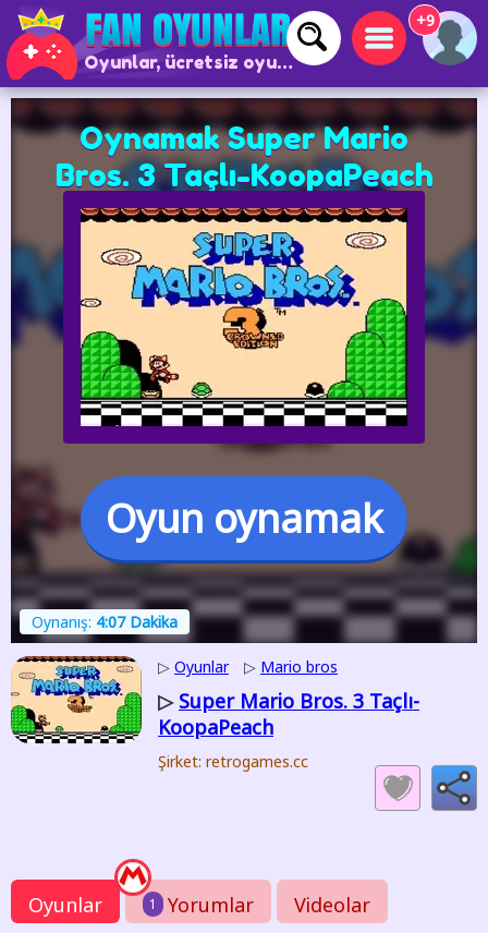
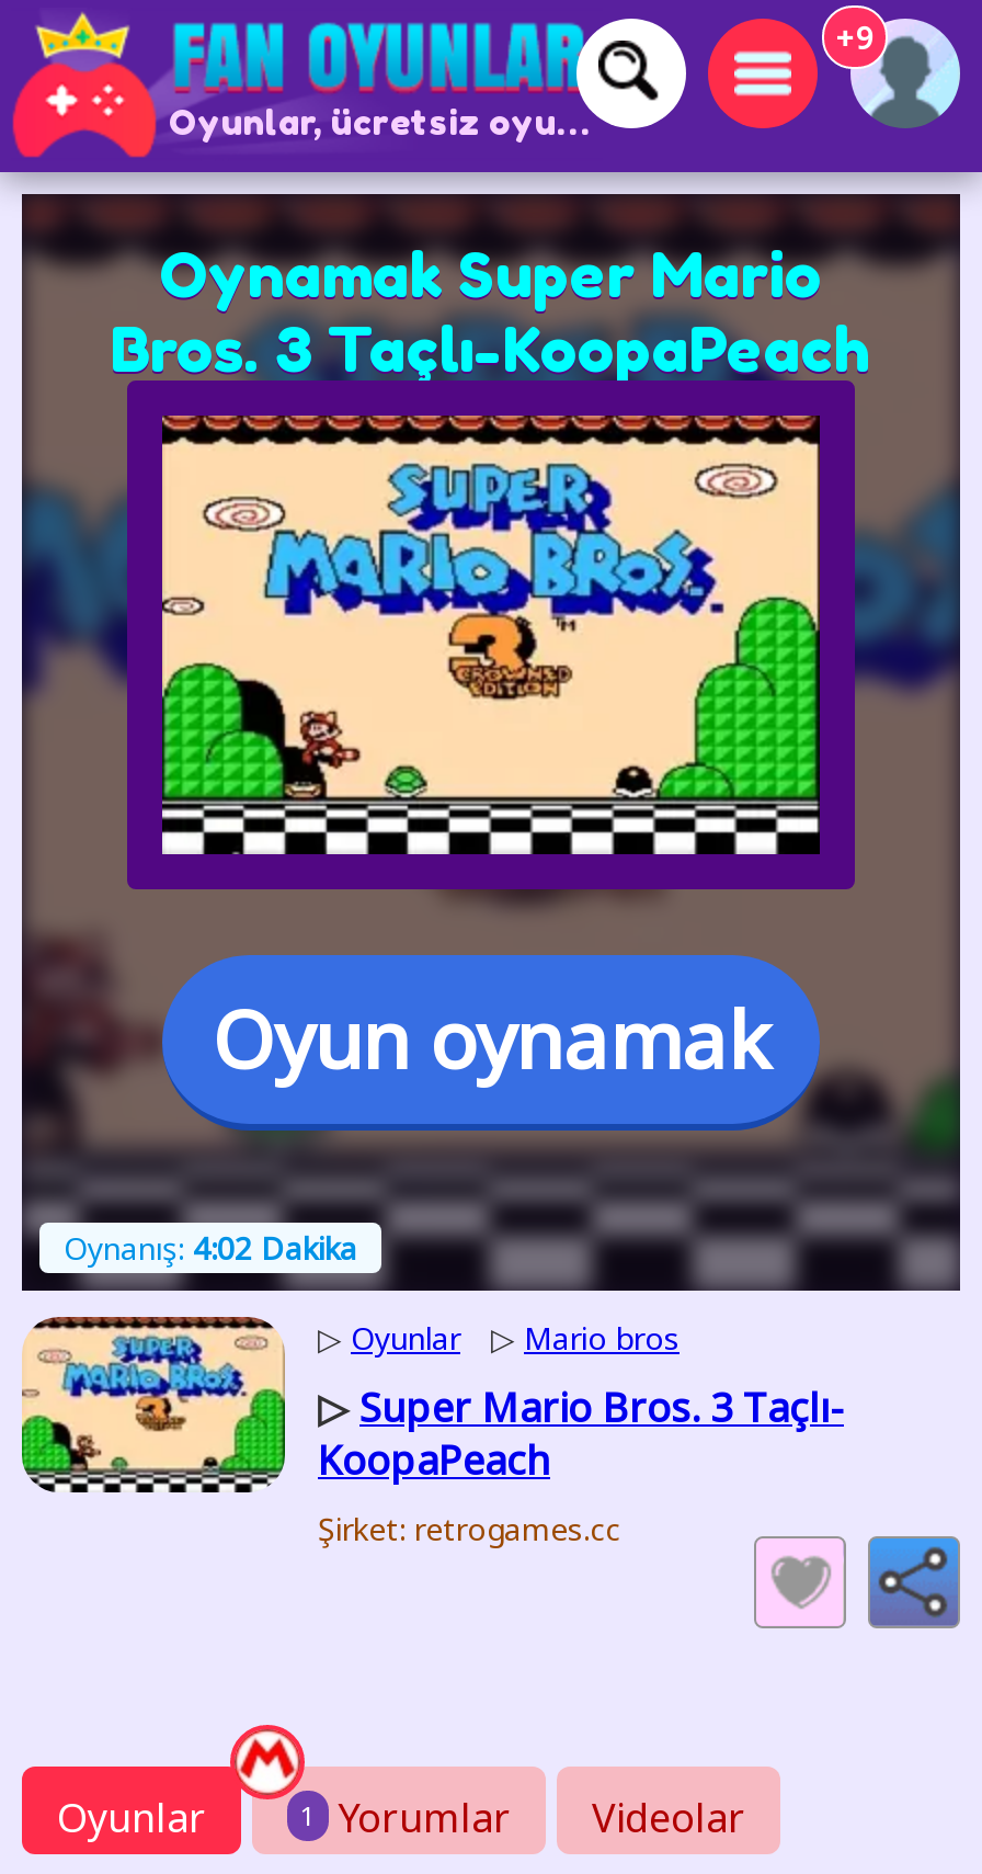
[32,611,178,632] Oynanış: 4:07 Dakika -> [64,1227,357,1269] Oynanış: 4:02 Dakika

